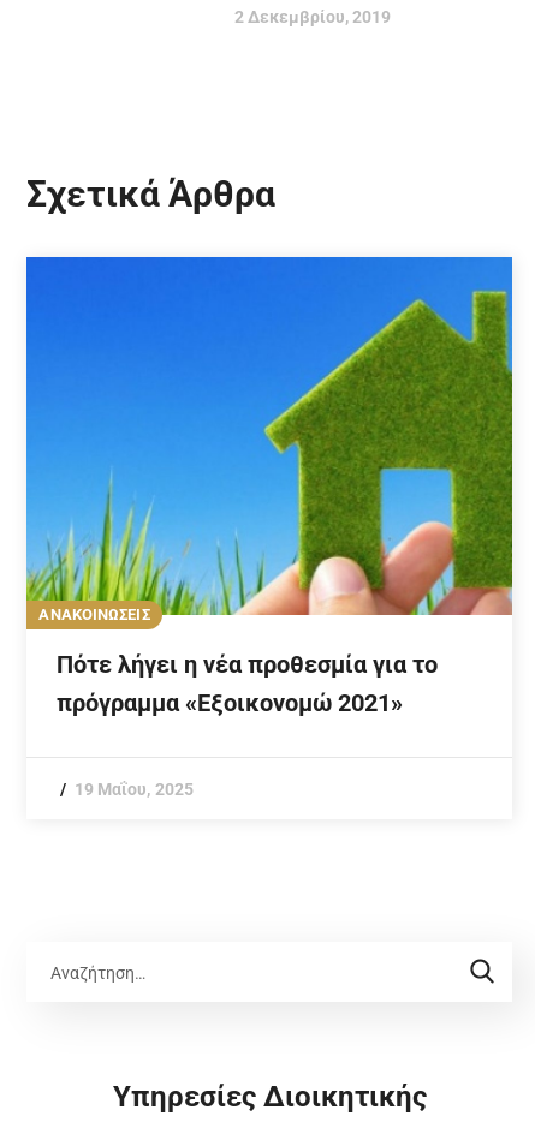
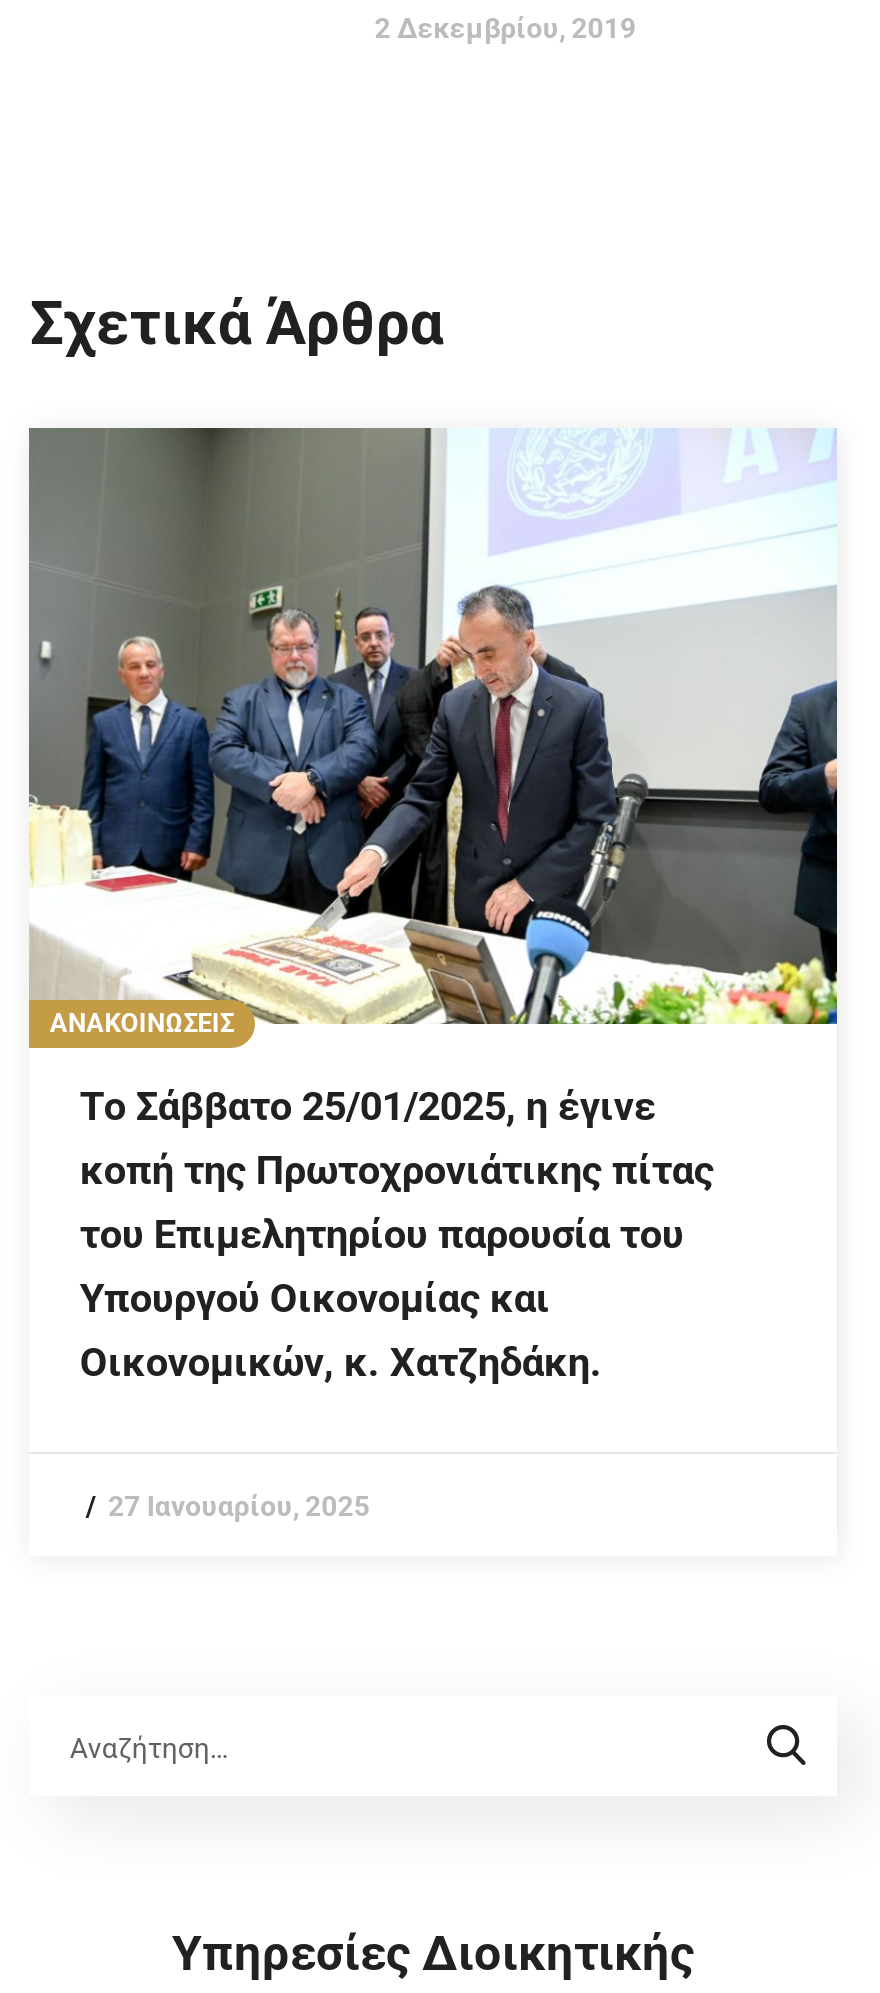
[25,256,513,717] [image] | Πότε λήγει η νέα προθεσμία για το | πρόγραμμα «Εξοικονομώ 2021» -> [27,426,839,1386] [image] | Tο Σάββατο 25/01/2025, η έγινε | κοπή της Πρωτοχρονιάτικης πίτας | του Επιμελητηρίου παρουσία του | Υπουργού Οικονομίας και | Οικονομικών, κ. Χατζηδάκη.
[74,780,193,799] 19 Μαΐου, 2025 -> [108,1490,370,1522] 27 Ιανουαρίου, 2025

